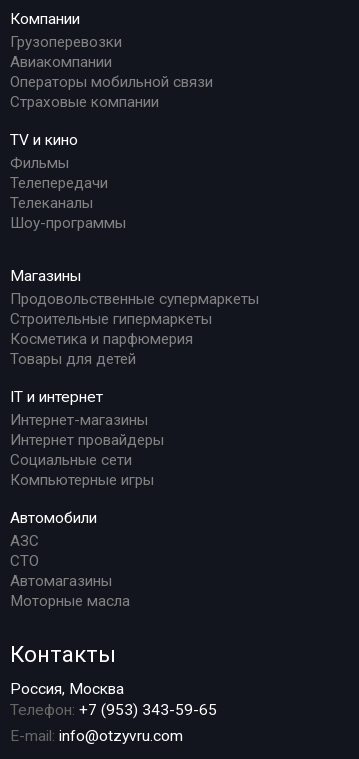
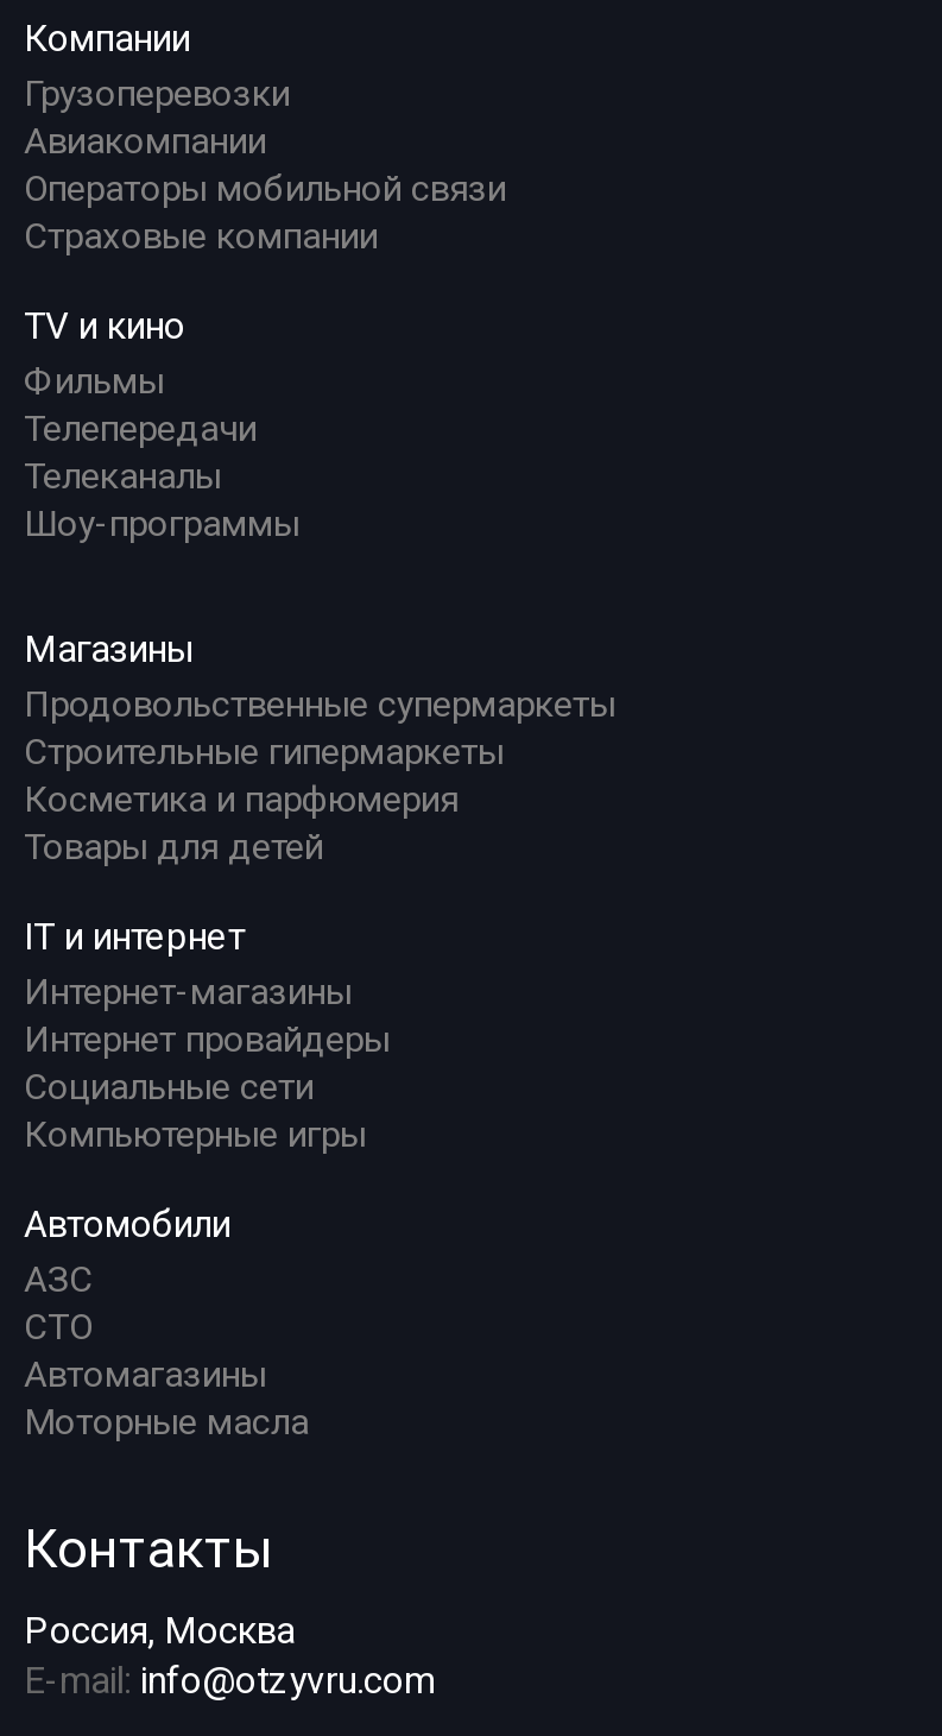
[10,700,217,718] Телефон: +7 (953) 343-59-65 -> none

